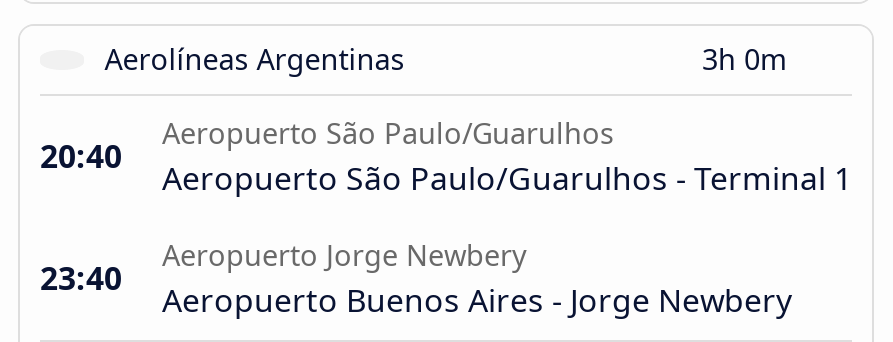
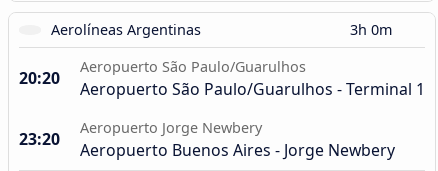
[40,134,852,200] 20:40 Aeropuerto São Paulo/Guarulhos - Terminal 1 -> [19,67,425,100] 20:20 Aeropuerto São Paulo/Guarulhos - Terminal 1
[40,256,792,322] 23:40 Aeropuerto Buenos Aires - Jorge Newbery -> [19,128,395,161] 23:20 Aeropuerto Buenos Aires - Jorge Newbery

